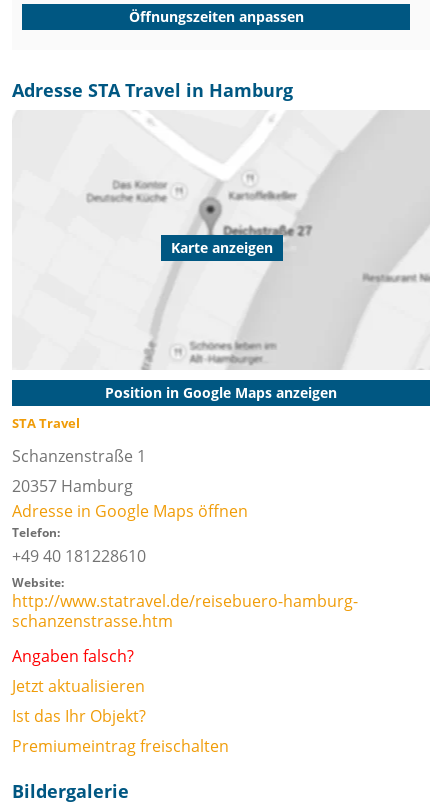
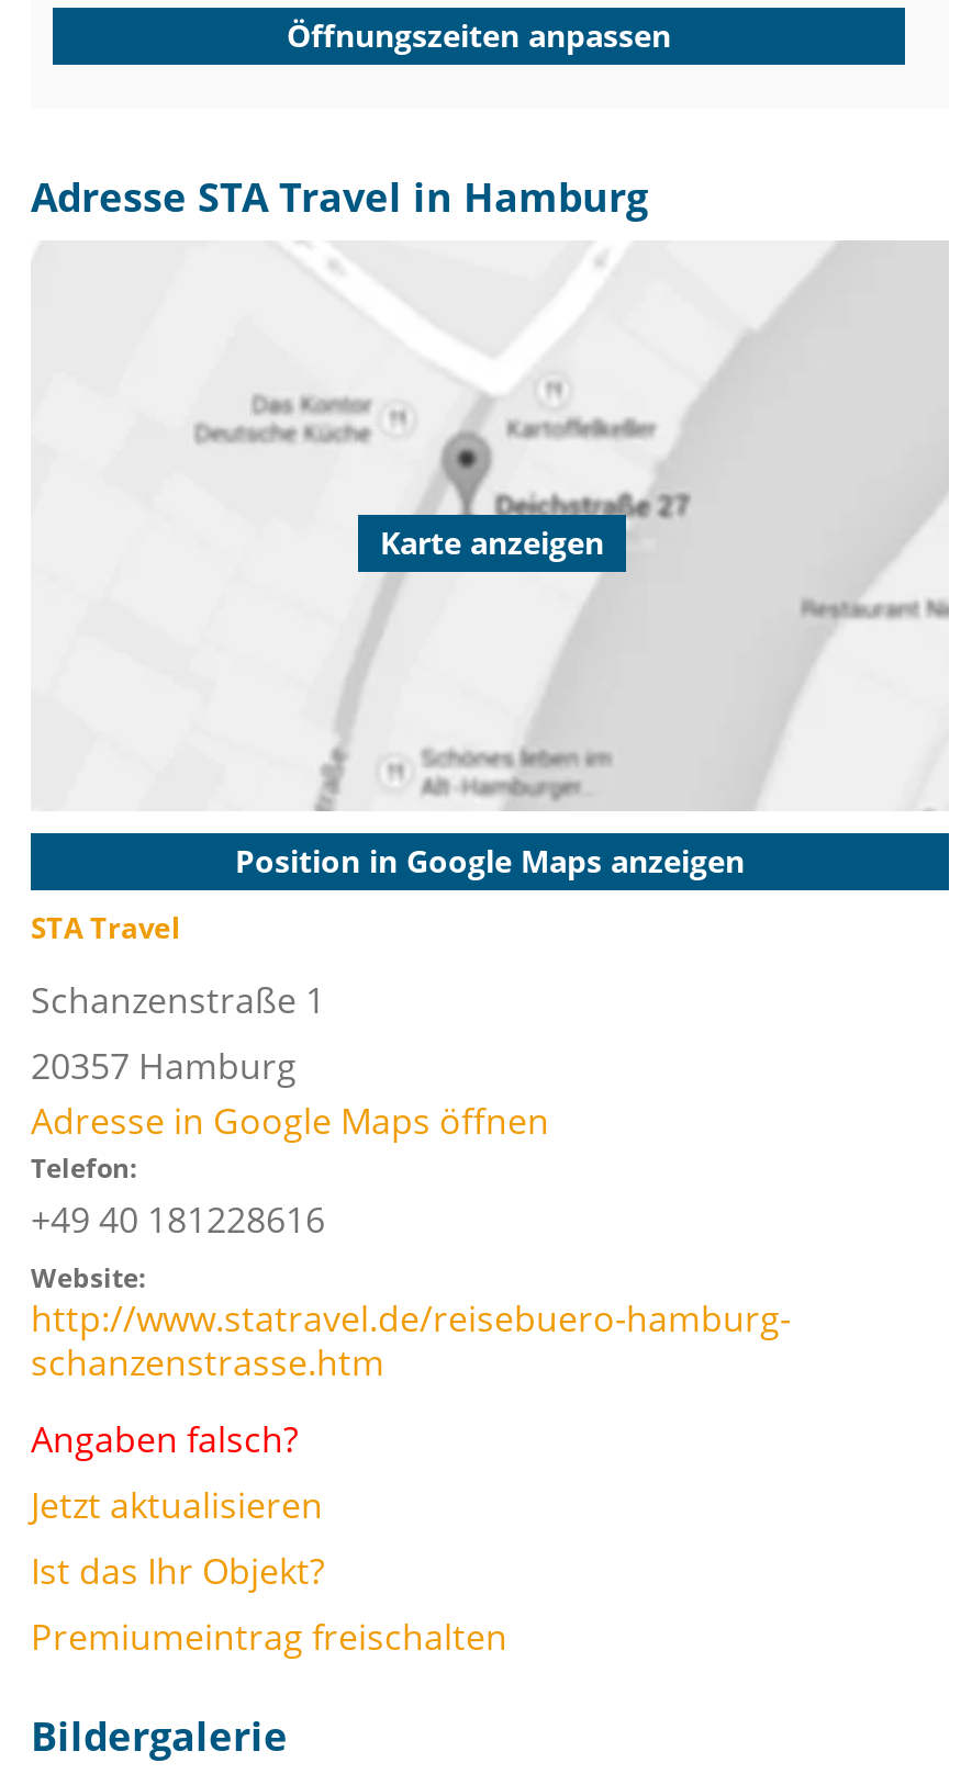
[12,545,146,567] +49 40 181228610 -> [31,1195,325,1244] +49 40 181228616

